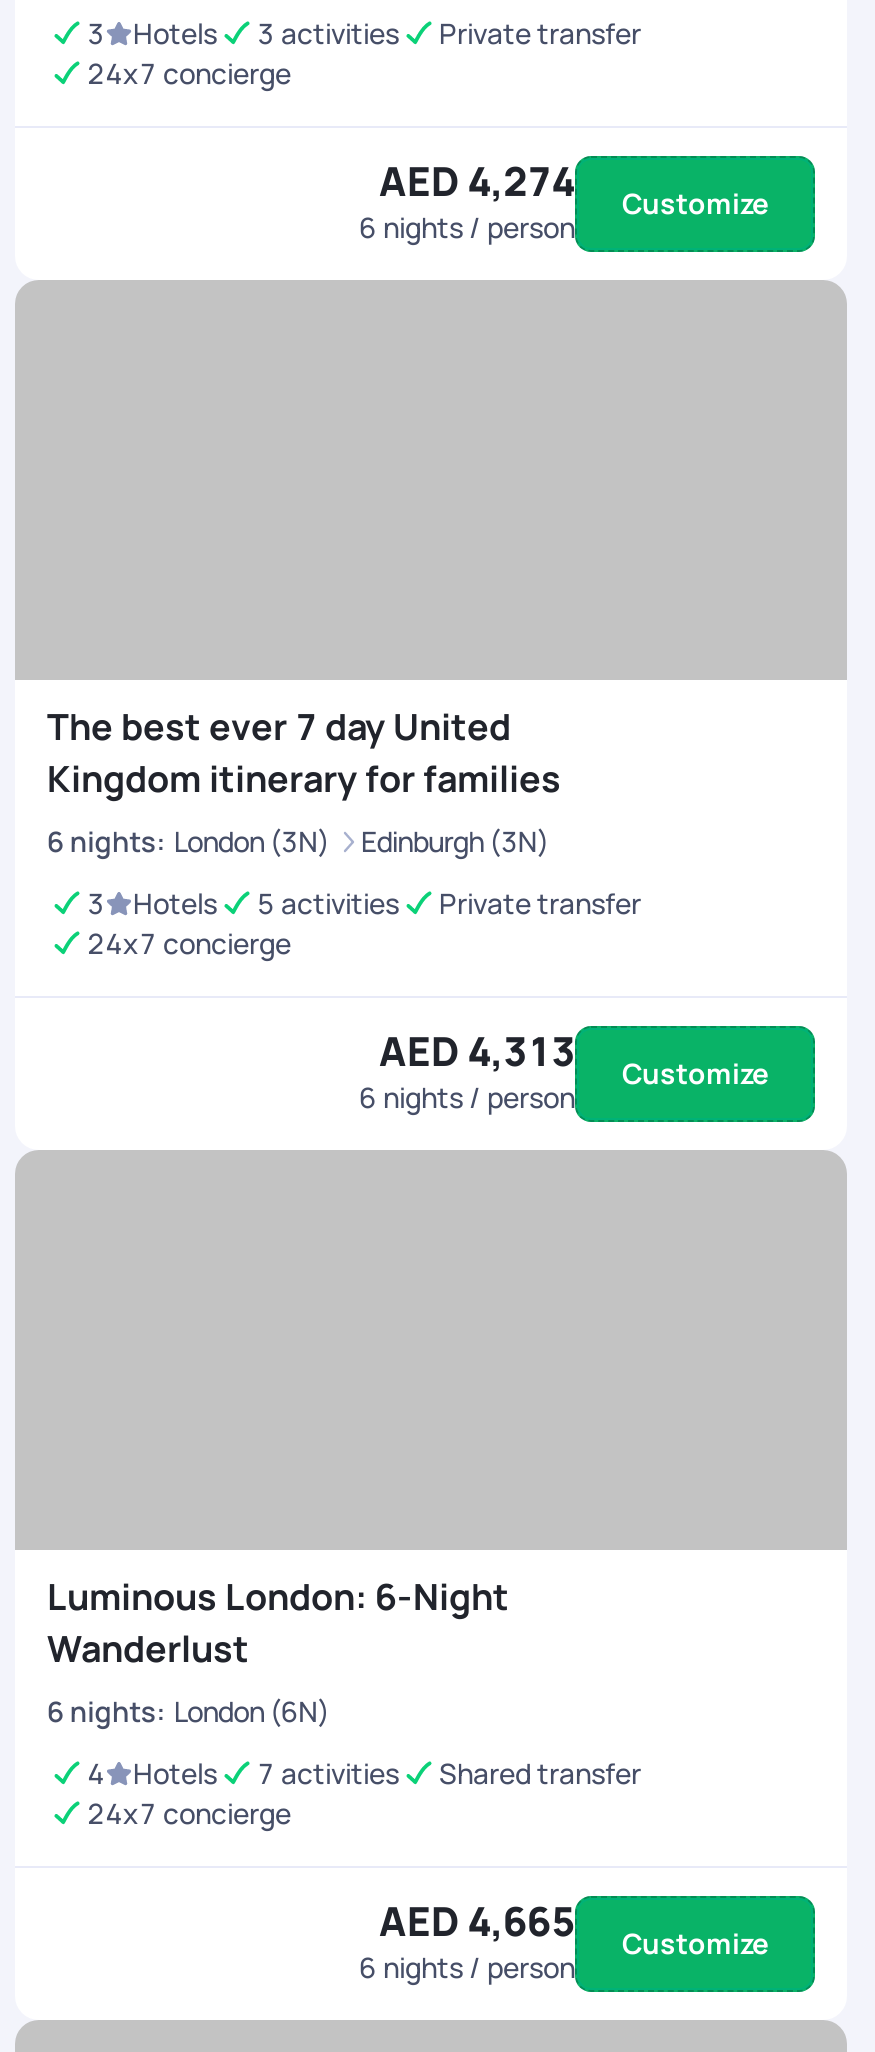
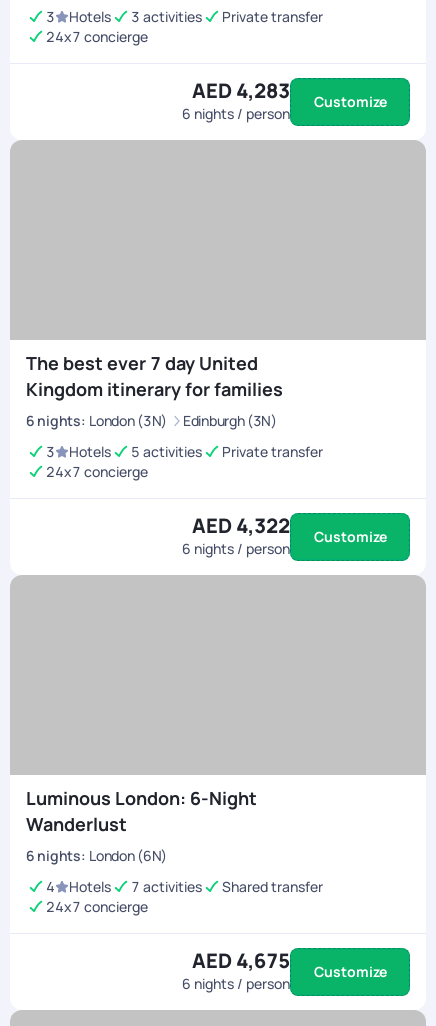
[379,154,768,222] AED 4,274 Customize -> [192,77,386,111] AED 4,283 Customize
[379,1024,768,1092] AED 4,313 Customize -> [192,512,386,546] AED 4,322 Customize
[379,1894,768,1962] AED 4,665 Customize -> [192,947,386,981] AED 4,675 Customize

